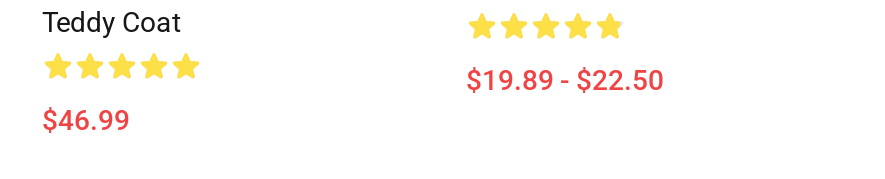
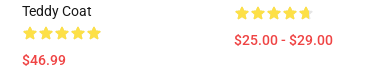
[466,64,664,96] $19.89 - $22.50 -> [234,32,333,48] $25.00 - $29.00

